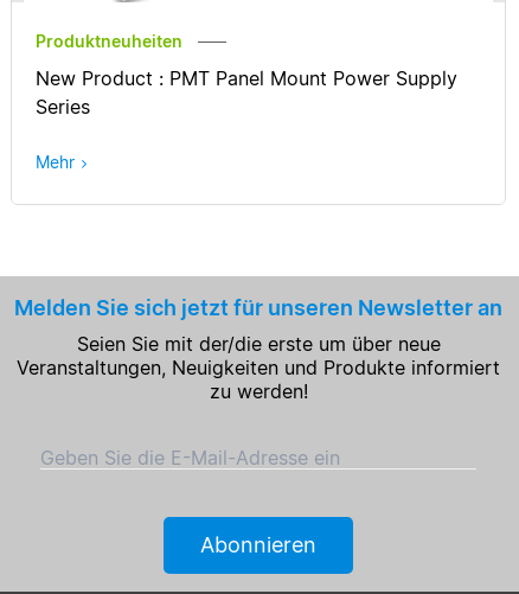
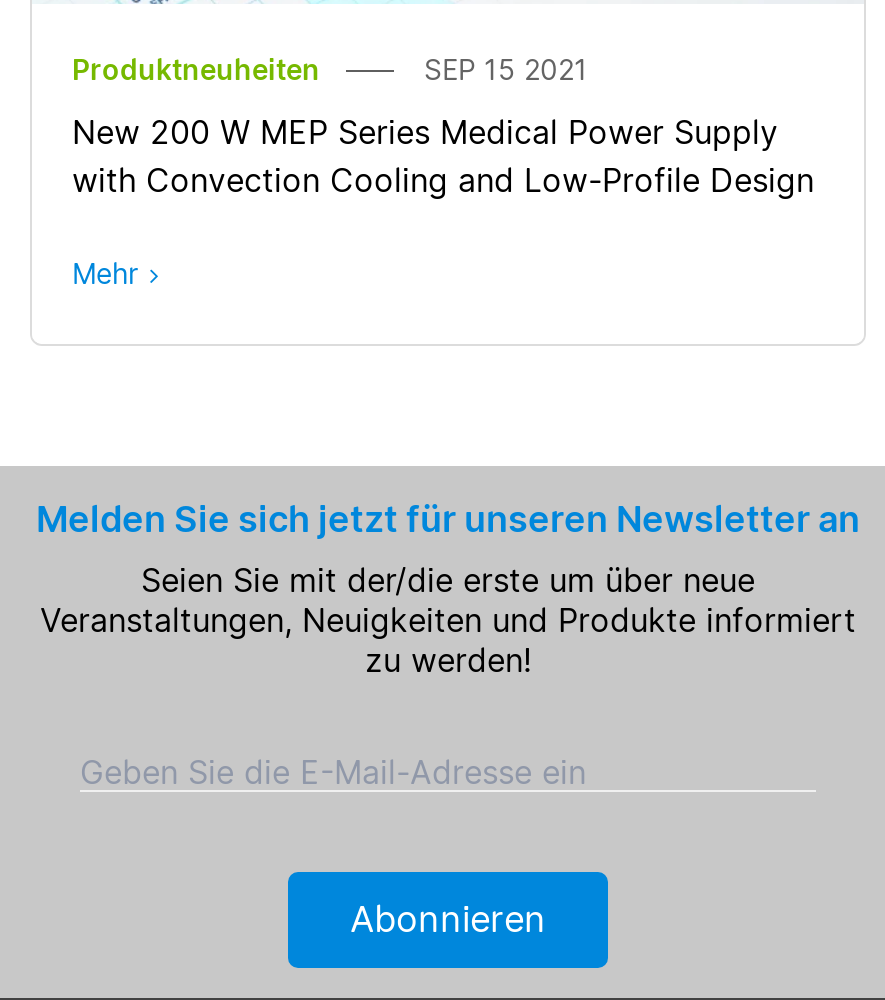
[36,66,457,118] New Product : PMT Panel Mount Power Supply | Series -> [72,51,814,199] SEP 15 2021 | New 200 W MEP Series Medical Power Supply | with Convection Cooling and Low-Profile Design

